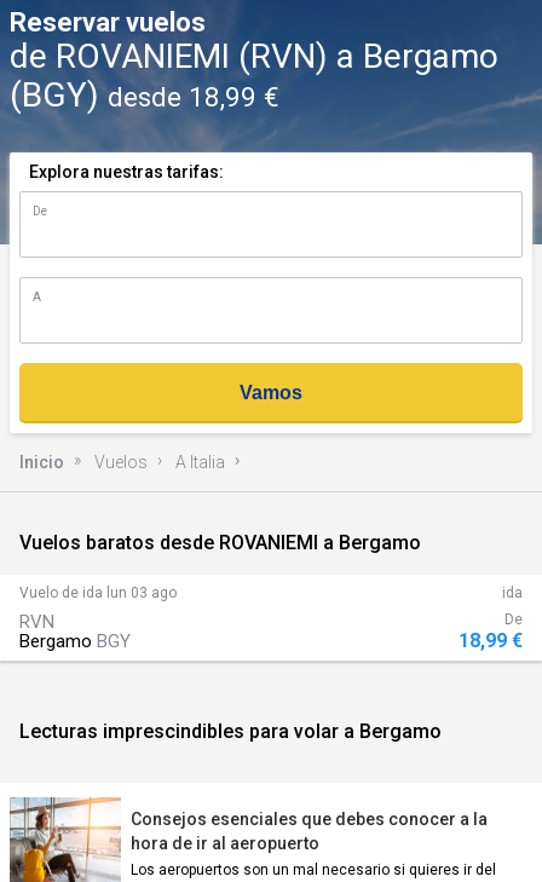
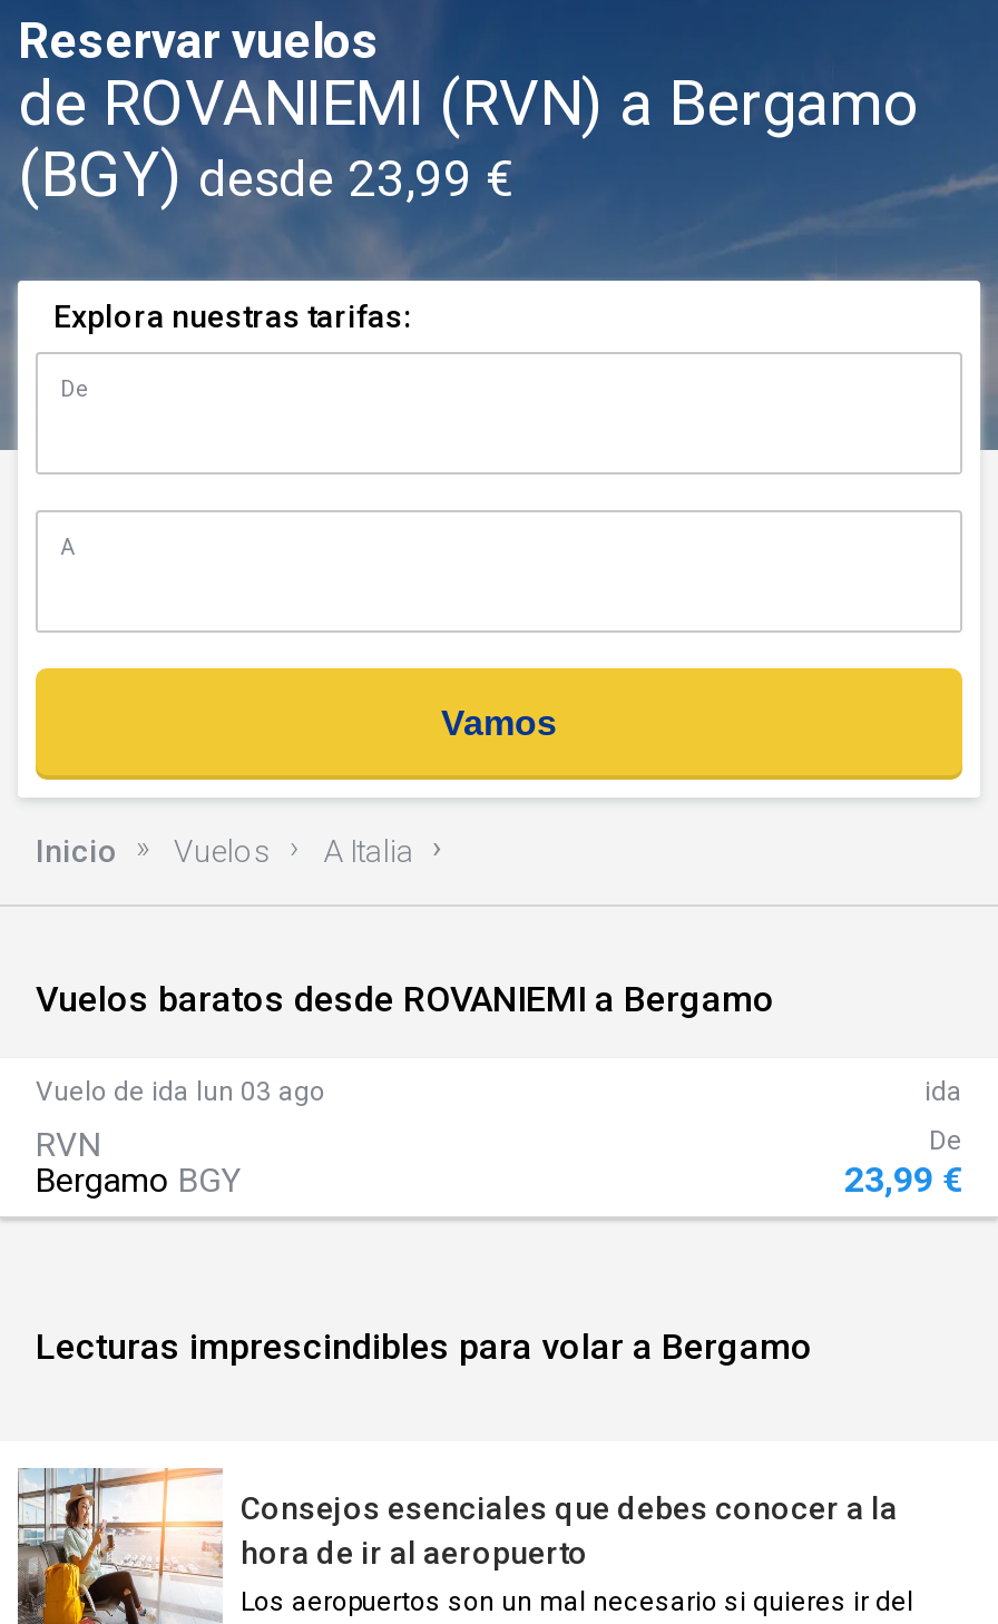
[10,75,279,115] (BGY) desde 18,99 € -> [18,139,515,212] (BGY) desde 23,99 €
[459,629,523,652] 18,99 € -> [844,1158,962,1201] 23,99 €

